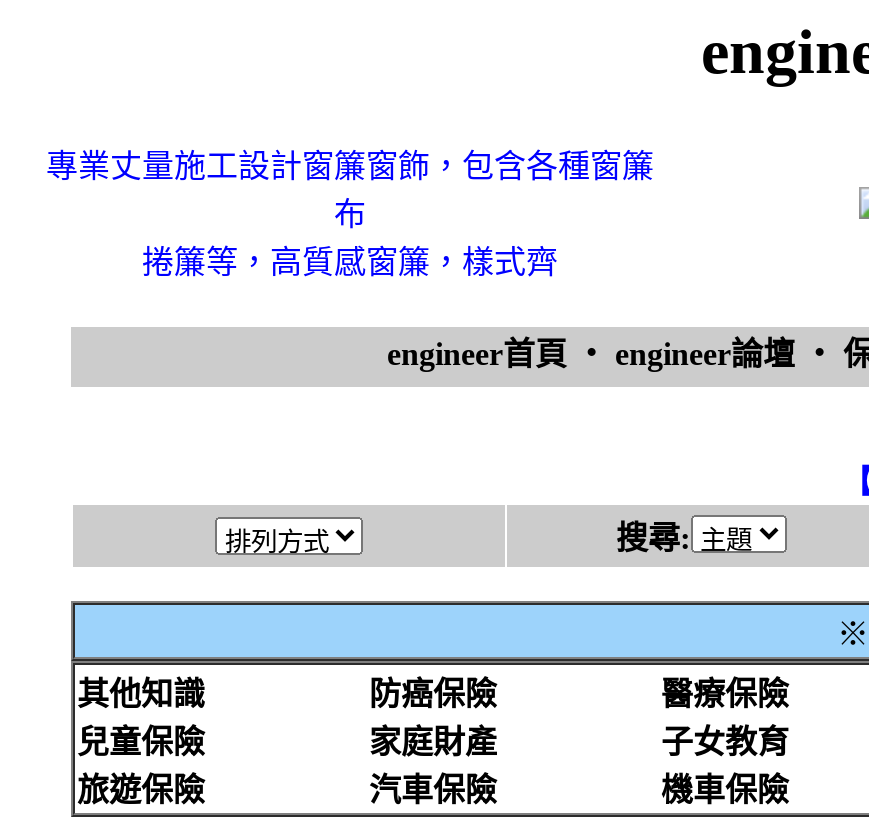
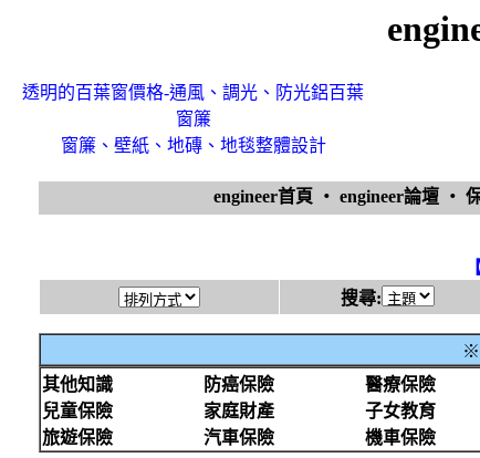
[46,149,654,279] 專業丈量施工設計窗簾窗飾，包含各種窗簾 | 布 | 捲簾等，高質感窗簾，樣式齊 -> [22,83,364,155] 透明的百葉窗價格-通風、調光、防光鋁百葉 | 窗簾 | 窗簾、壁紙、地磚、地毯整體設計

